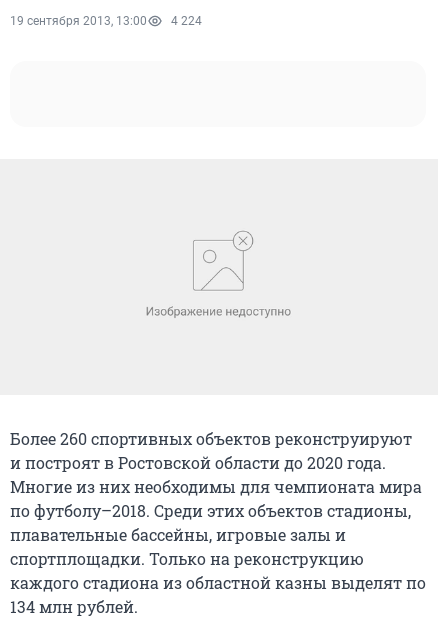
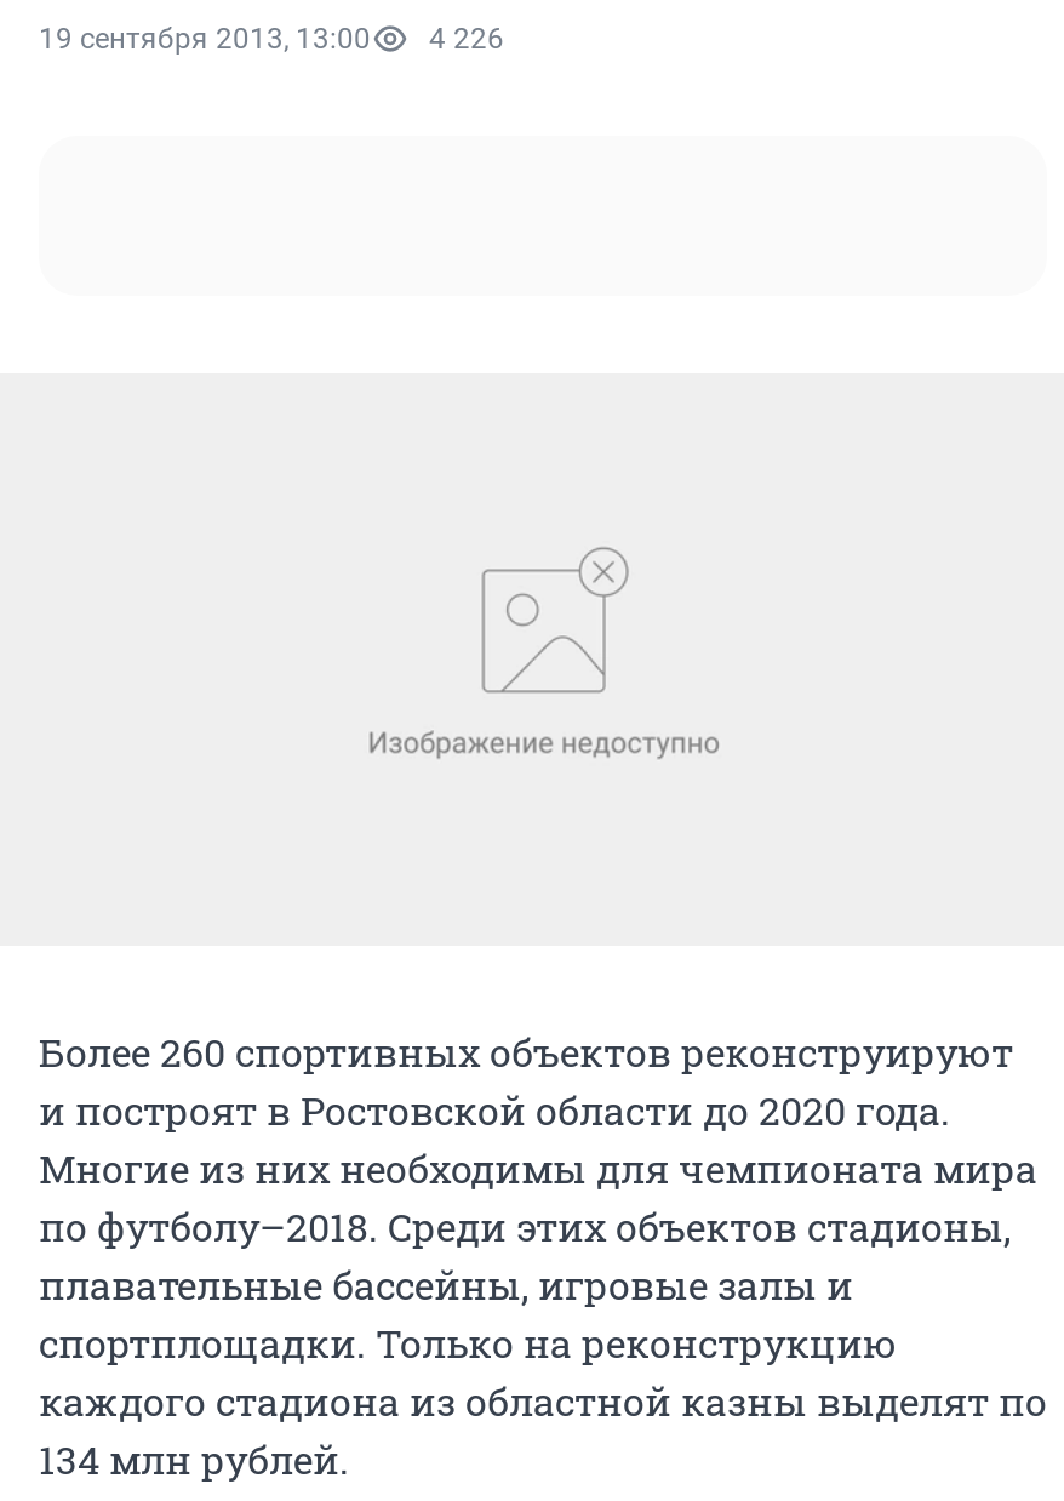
[10,14,202,28] 19 сентября 2013, 13:00 4 224 -> [39,22,504,56] 19 сентября 2013, 13:00 4 226

